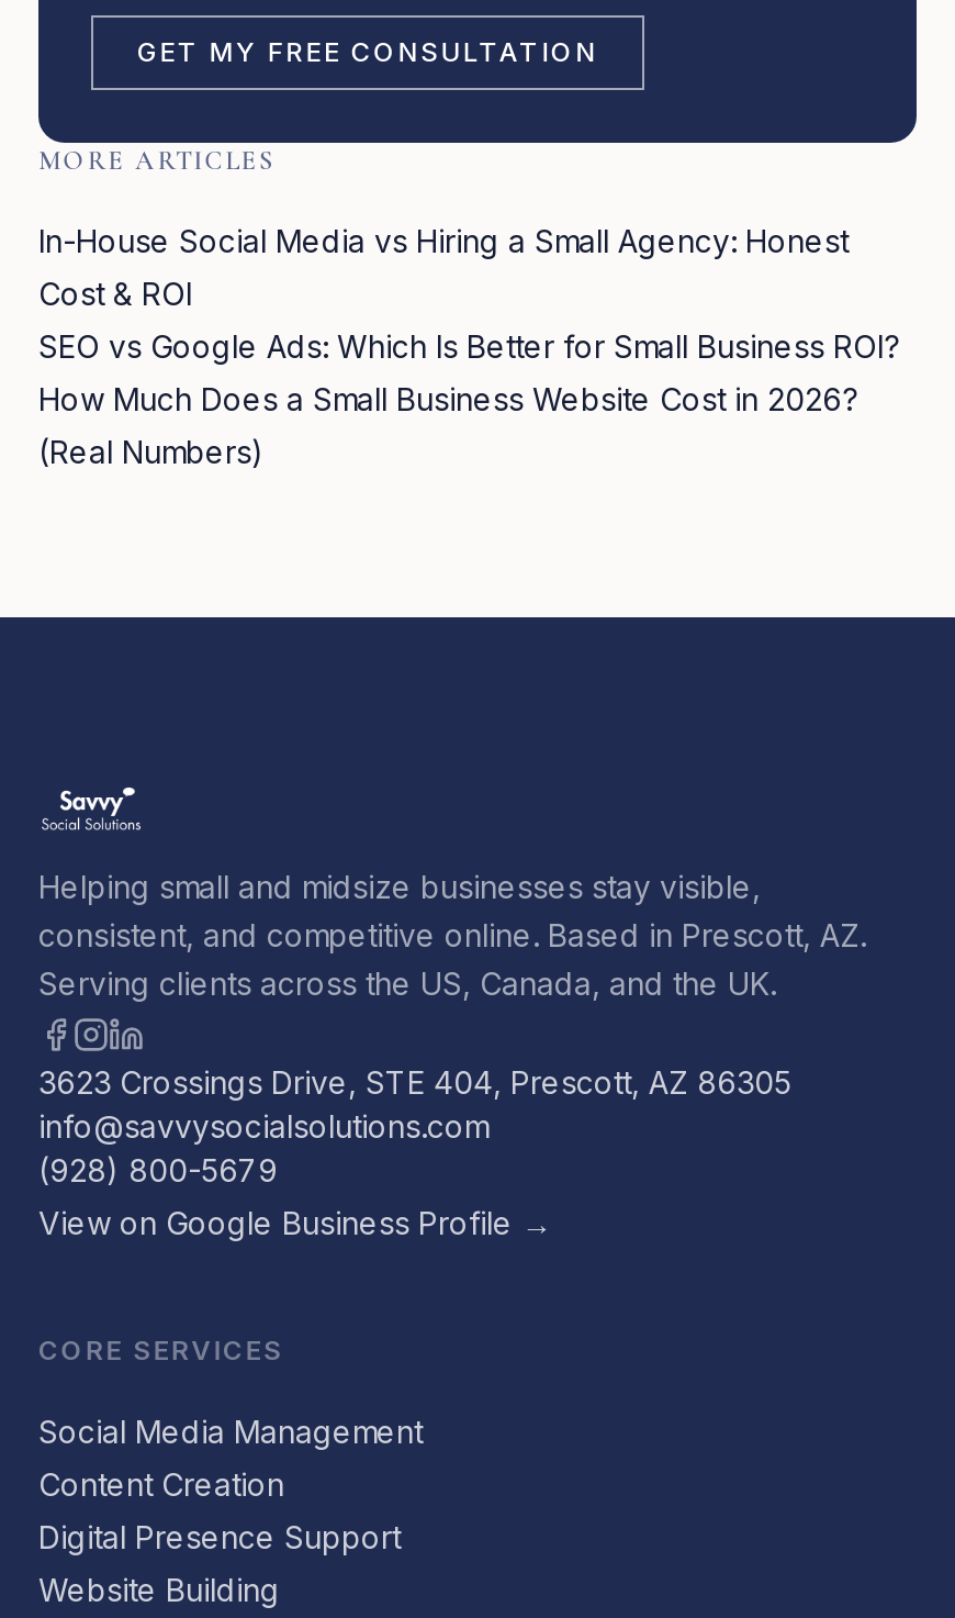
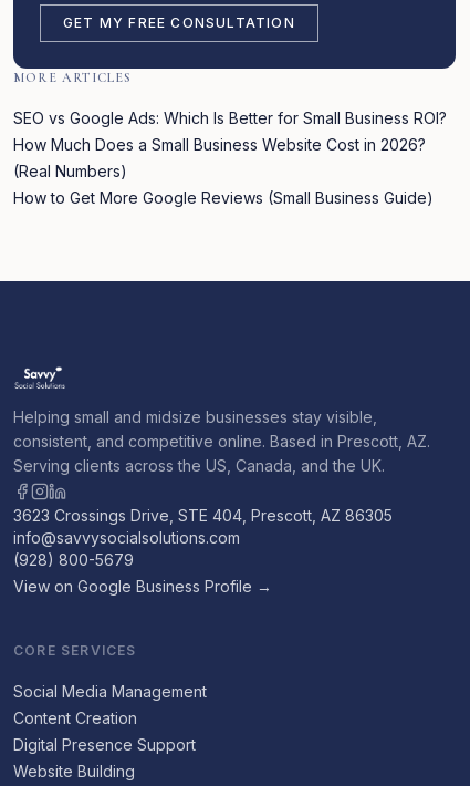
[38,222,849,312] In-House Social Media vs Hiring a Small Agency: Honest | Cost & ROI -> none
moved [38,327,899,470] -> [13,108,447,180]: SEO vs Google Ads: Which Is Better for Small Business ROI? | How Much Does a Small Business Website Cost in 2026? | (Real Numbers)
none -> [13,188,434,207] How to Get More Google Reviews (Small Business Guide)

